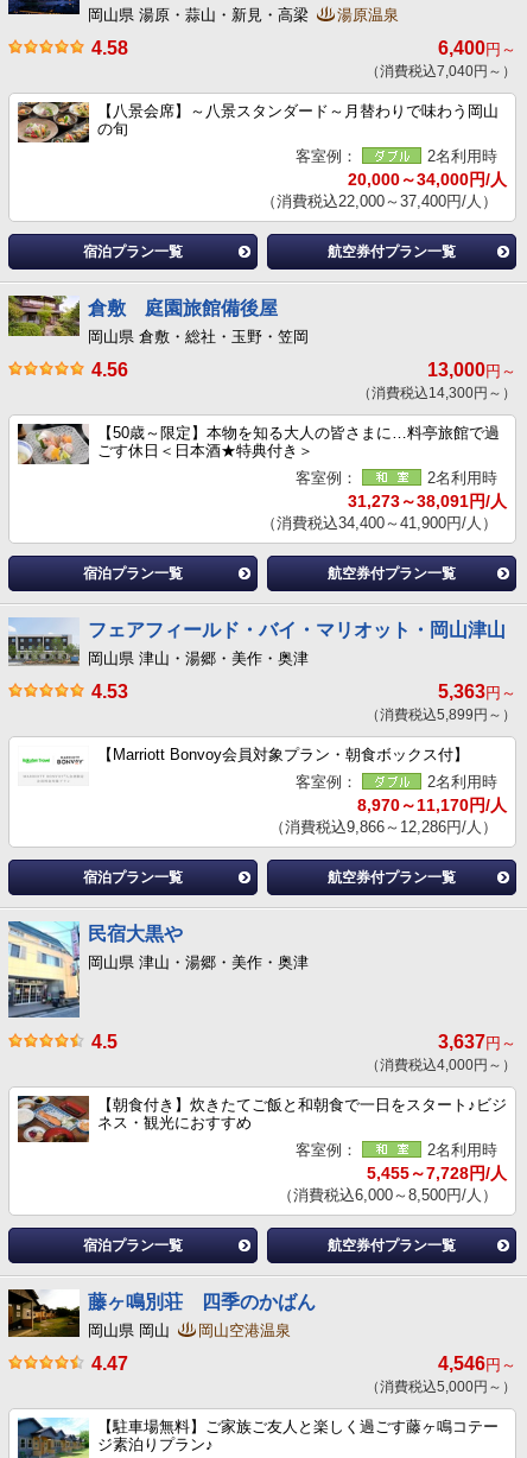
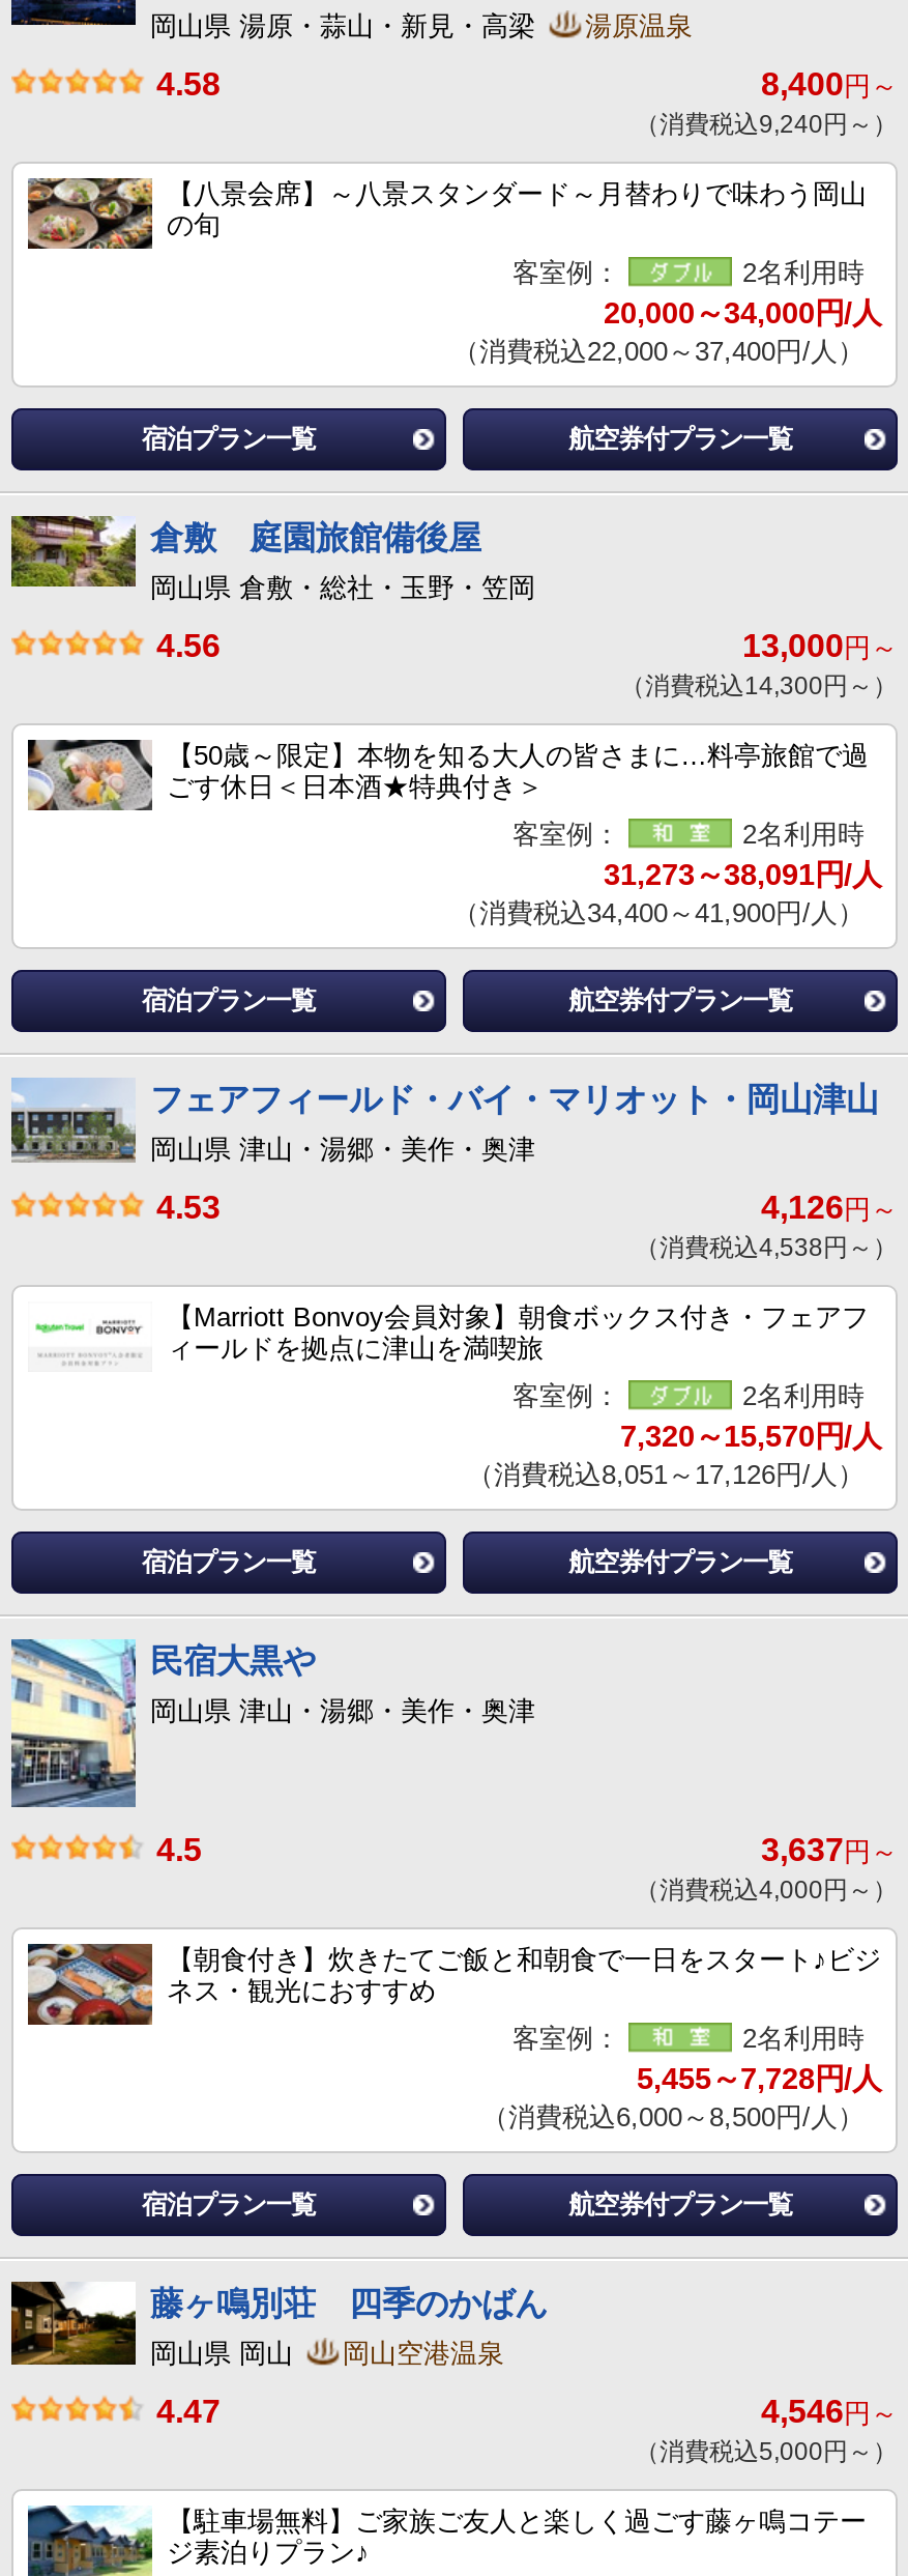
[438,38,516,58] 6,400円～ -> [761,66,898,102] 8,400円～
[366,63,516,80] （消費税込7,040円～） -> [635,110,898,139] （消費税込9,240円～）
[366,682,516,723] 5,363円～ | （消費税込5,899円～） -> [635,1190,898,1262] 4,126円～ | （消費税込4,538円～）
[97,746,469,763] 【Marriott Bonvoy会員対象プラン・朝食ボックス付】 -> [167,1301,869,1364] 【Marriott Bonvoy会員対象】朝食ボックス付き・フェアフ | ィールドを拠点に津山を満喫旅
[357,795,507,814] 8,970～11,170円/人 -> [620,1420,881,1453] 7,320～15,570円/人
[269,818,497,836] （消費税込9,866～12,286円/人） -> [467,1459,865,1490] （消費税込8,051～17,126円/人）

